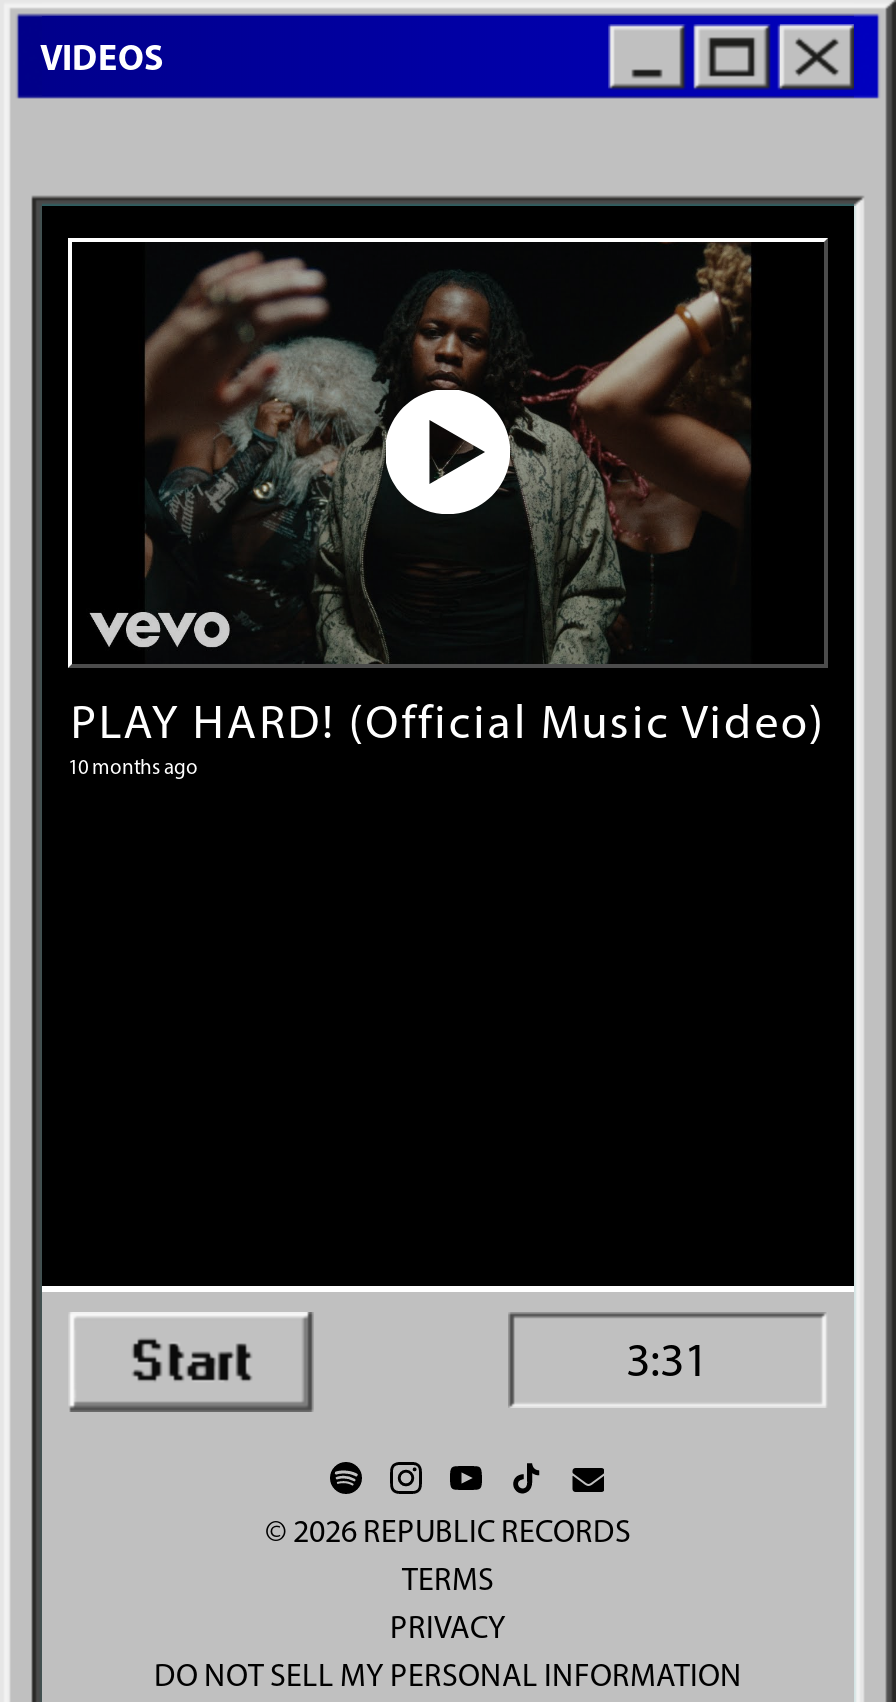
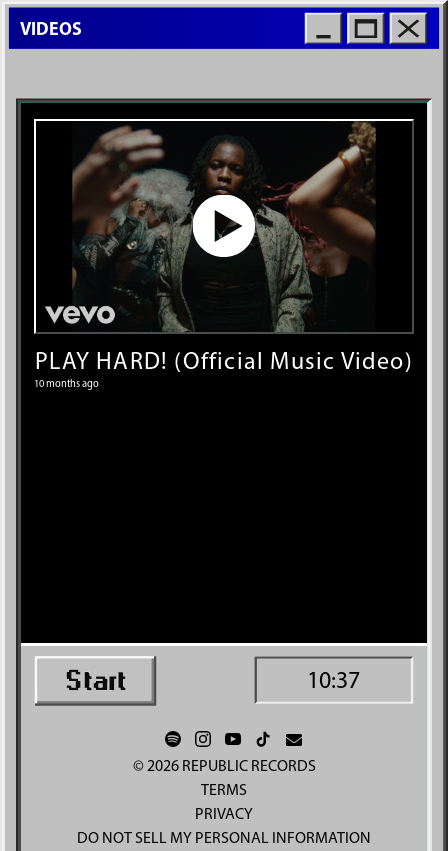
[626,1330,708,1388] 3:31 -> [307,665,360,694] 10:37

